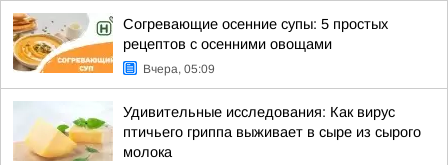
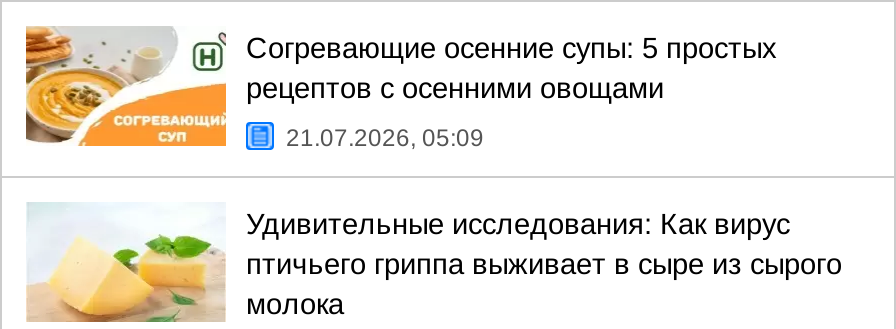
[143,62,215,76] Вчера, 05:09 -> [286,124,484,152] 21.07.2026, 05:09

